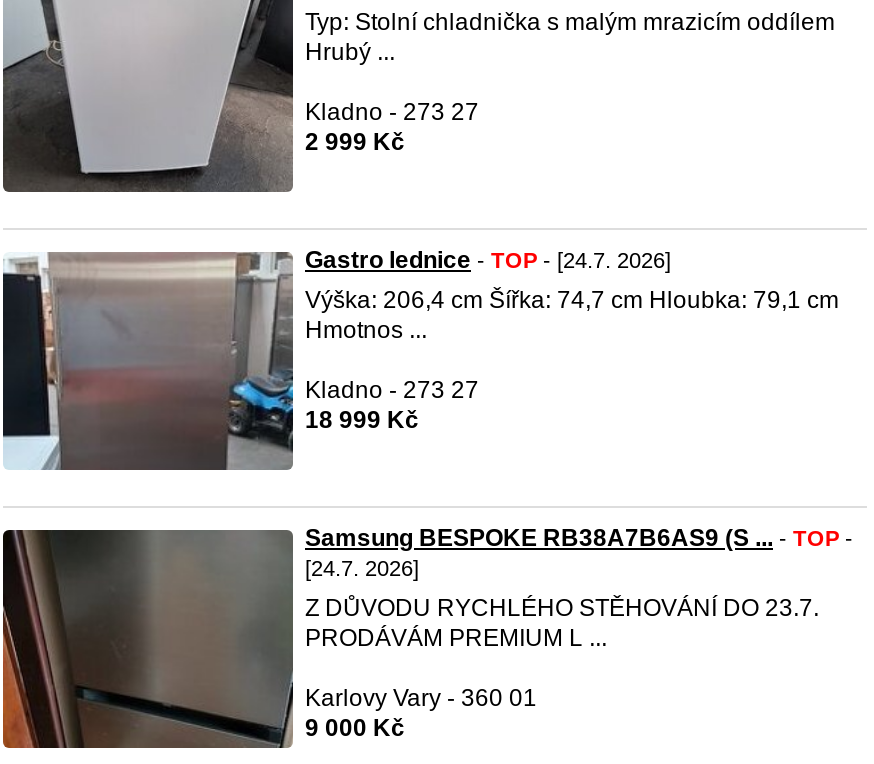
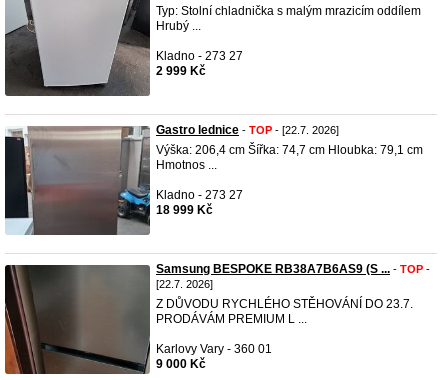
[305,246,671,274] Gastro lednice - TOP - [24.7. 2026] -> [156,123,339,137] Gastro lednice - TOP - [22.7. 2026]
[305,556,419,580] [24.7. 2026] -> [156,278,213,290] [22.7. 2026]

